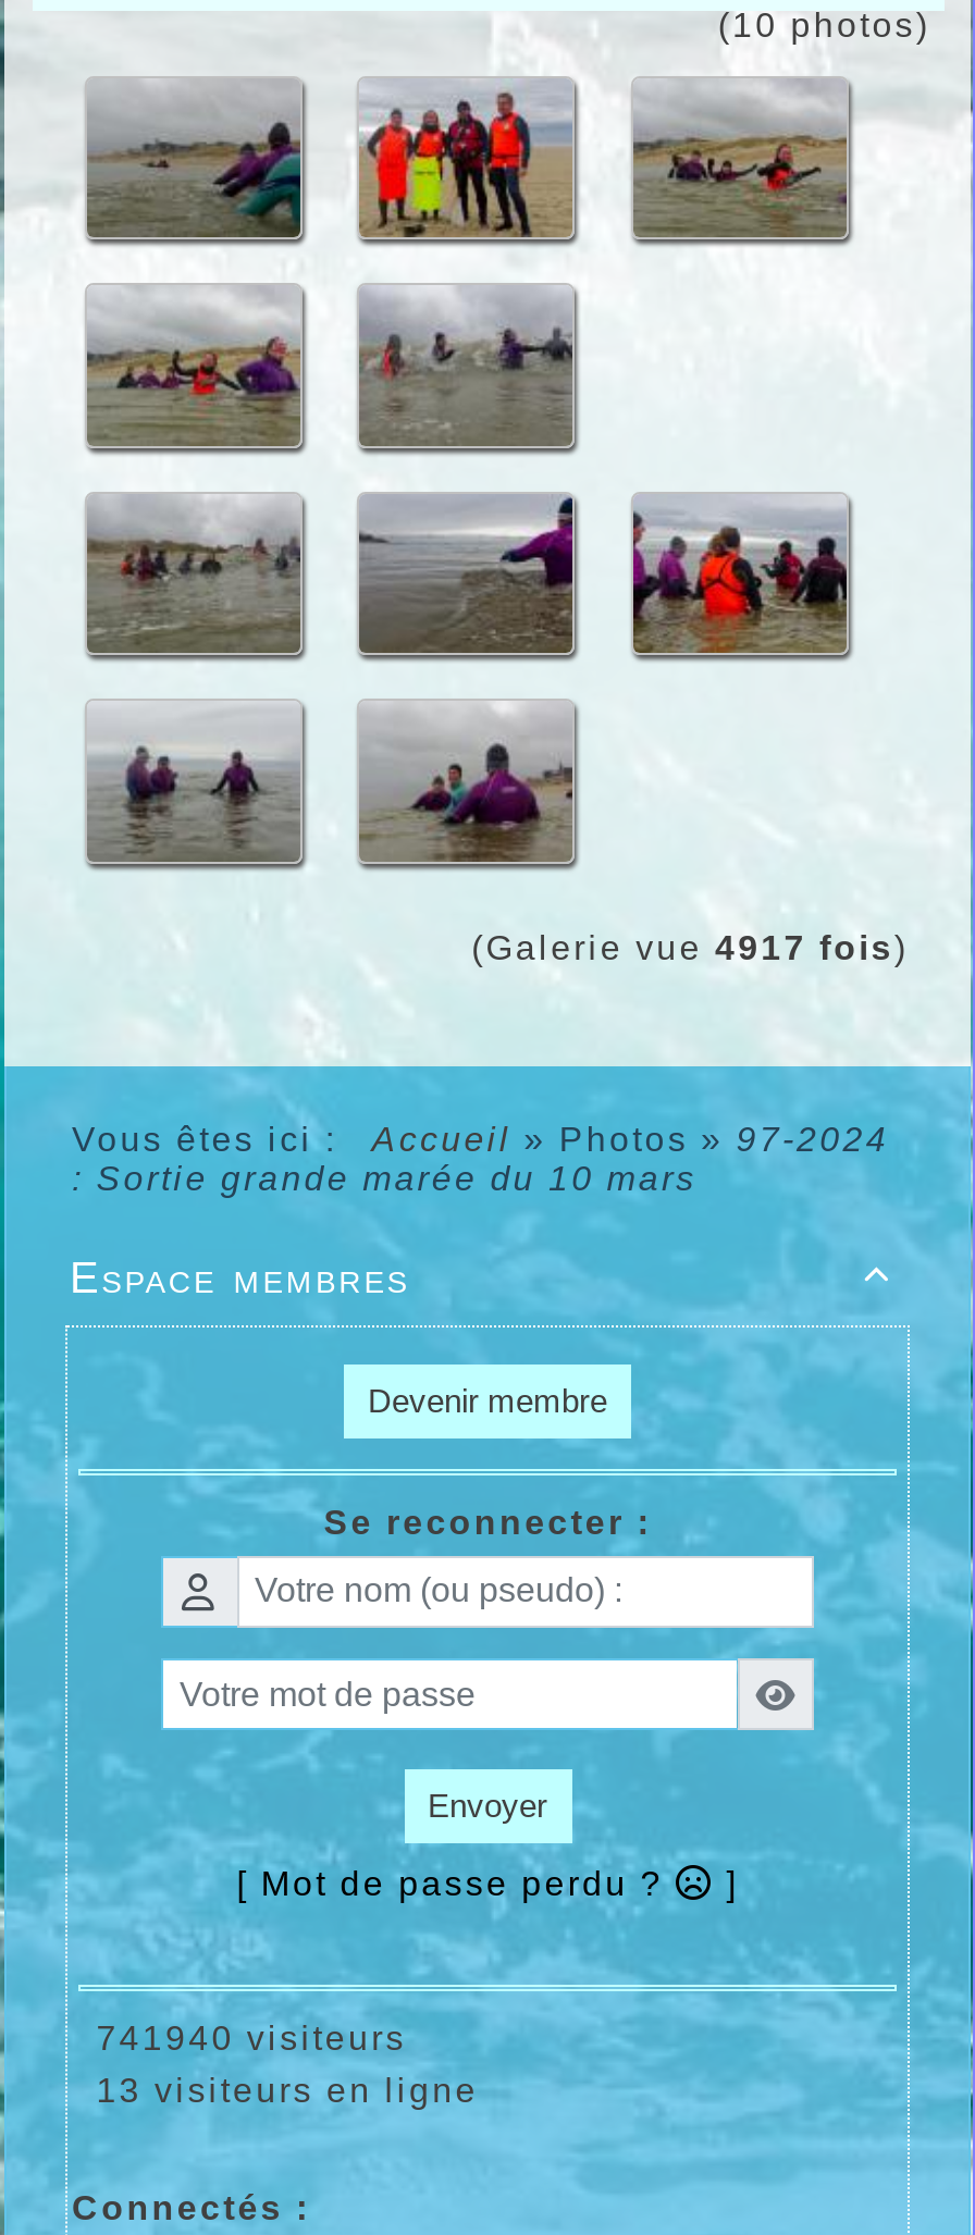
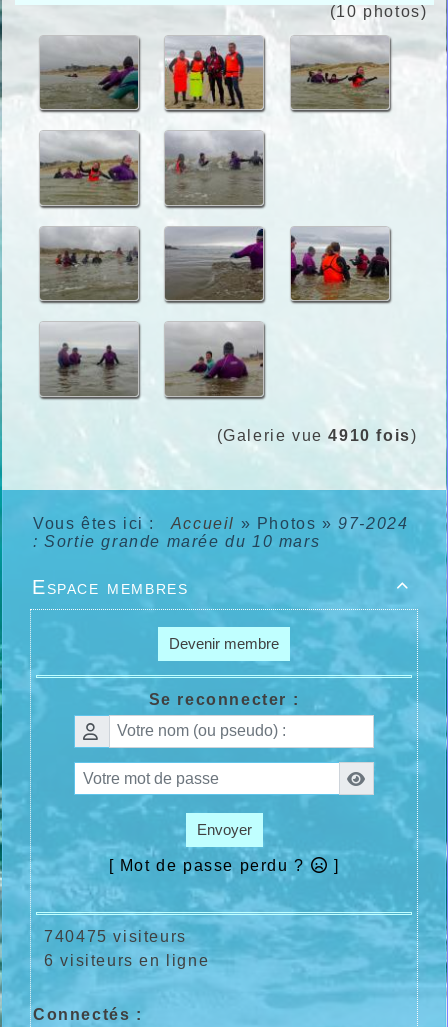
[472,928,909,965] (Galerie vue 4917 fois) -> [217,426,417,443] (Galerie vue 4910 fois)
[72,2020,407,2057] 741940 visiteurs -> [33,928,187,945] 740475 visiteurs
[72,2072,478,2109] 13 visiteurs en ligne -> [33,952,209,969] 6 visiteurs en ligne

